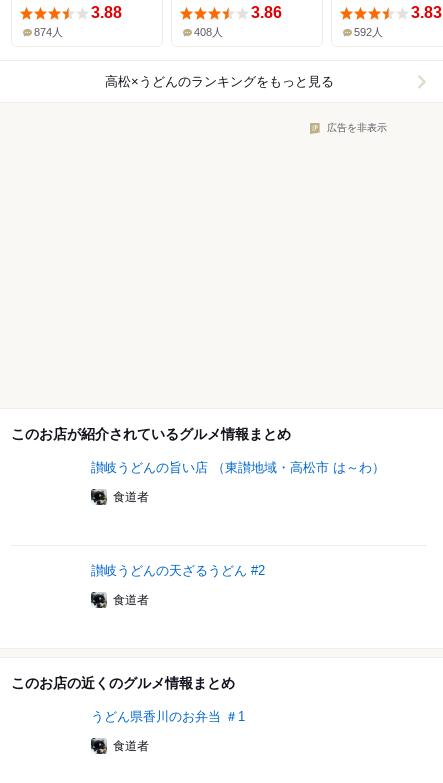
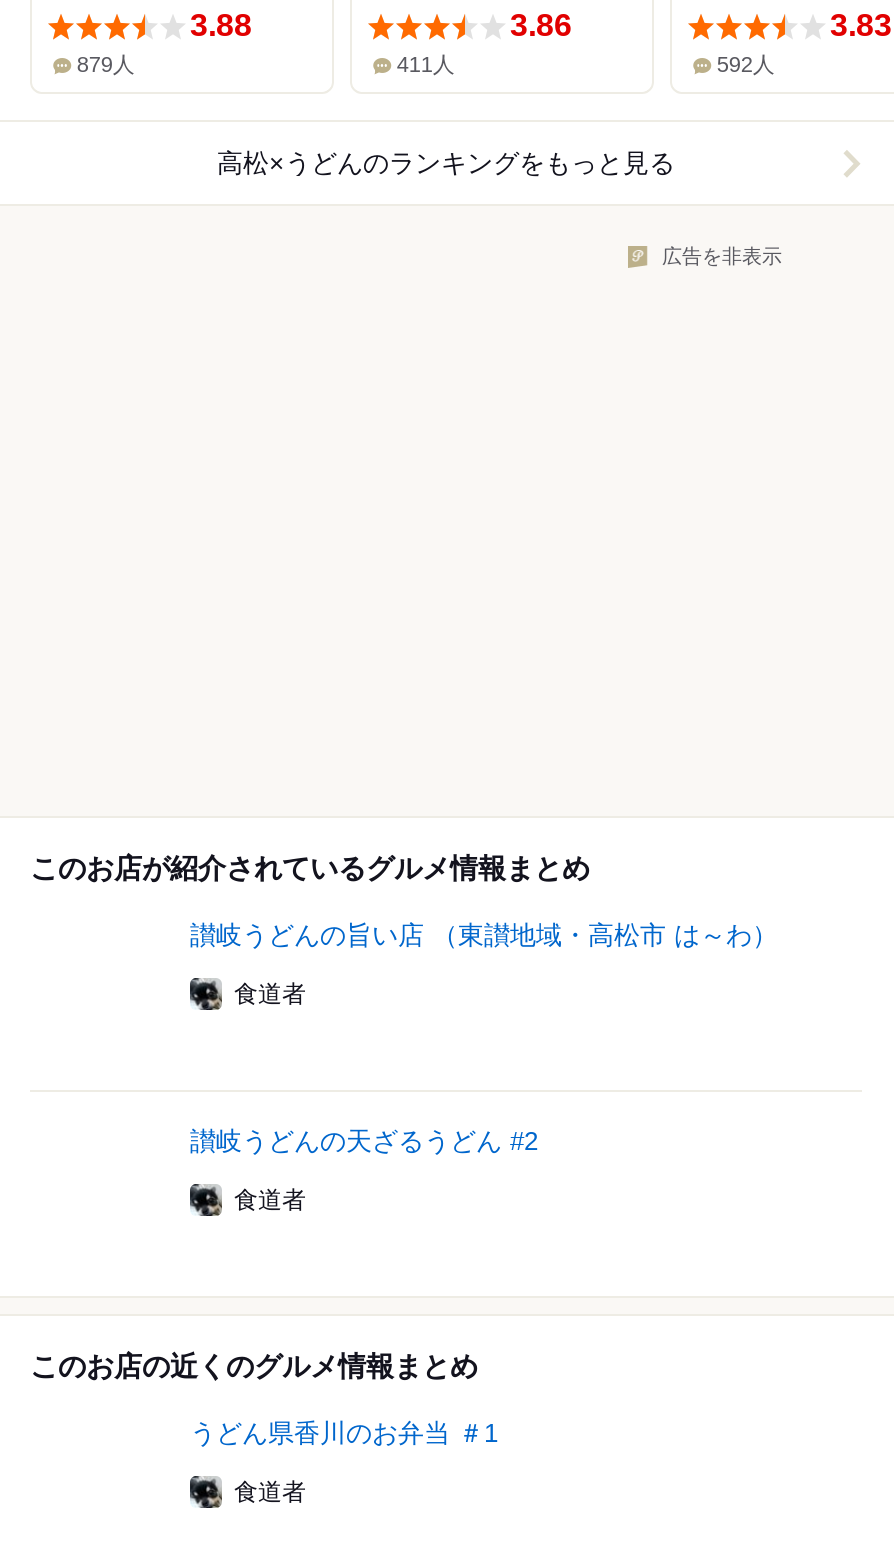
[34,26,63,38] 874人 -> [77,53,135,77] 879人
[194,26,223,38] 408人 -> [397,53,455,77] 411人

